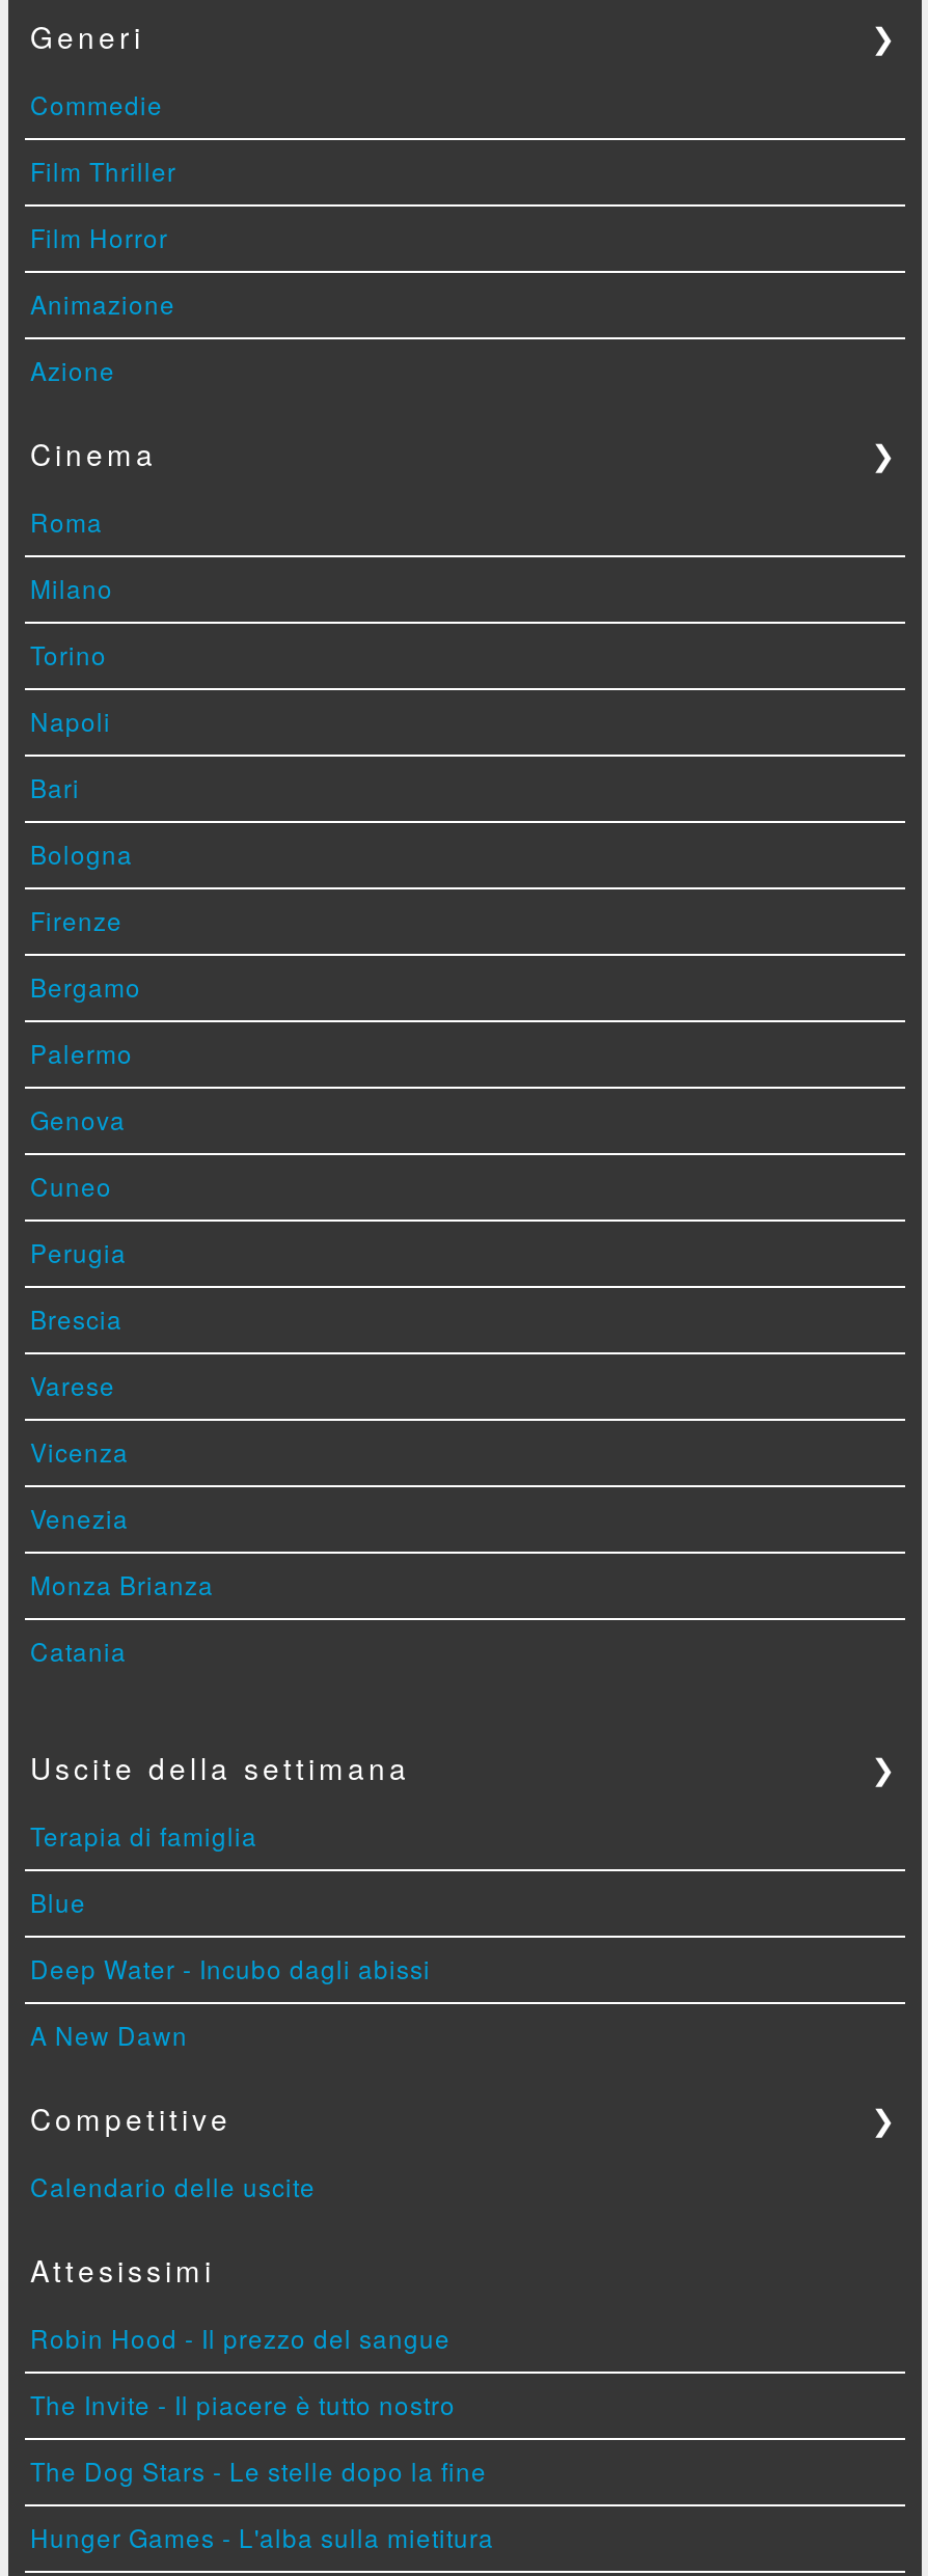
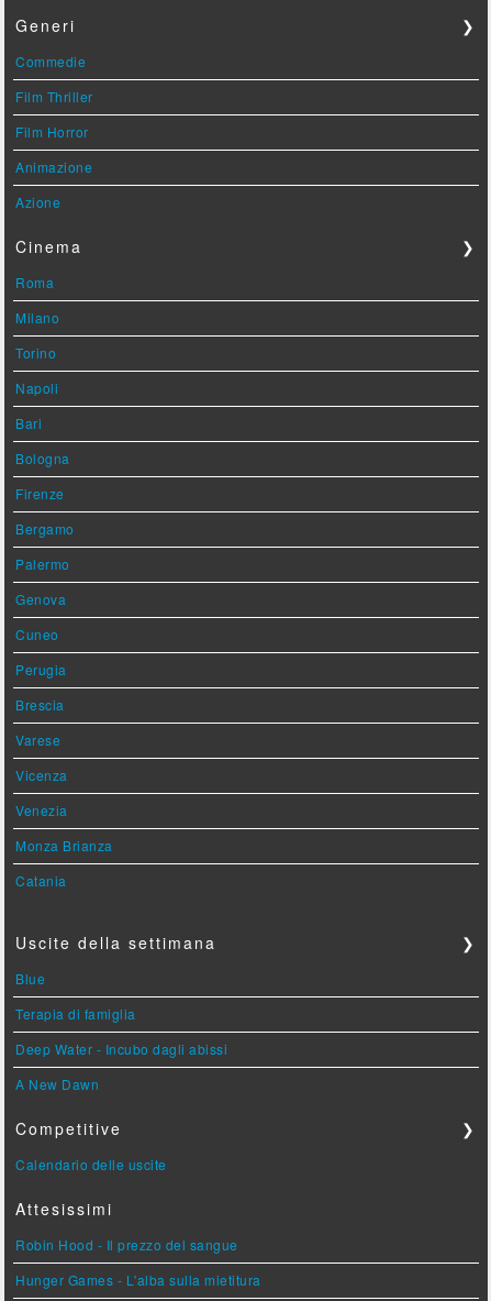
moved [30,1818,257,1853] -> [16,1004,136,1023]: Terapia di famiglia
[30,2387,487,2488] The Invite - Il piacere è tutto nostro | The Dog Stars - Le stelle dopo la fine -> none

